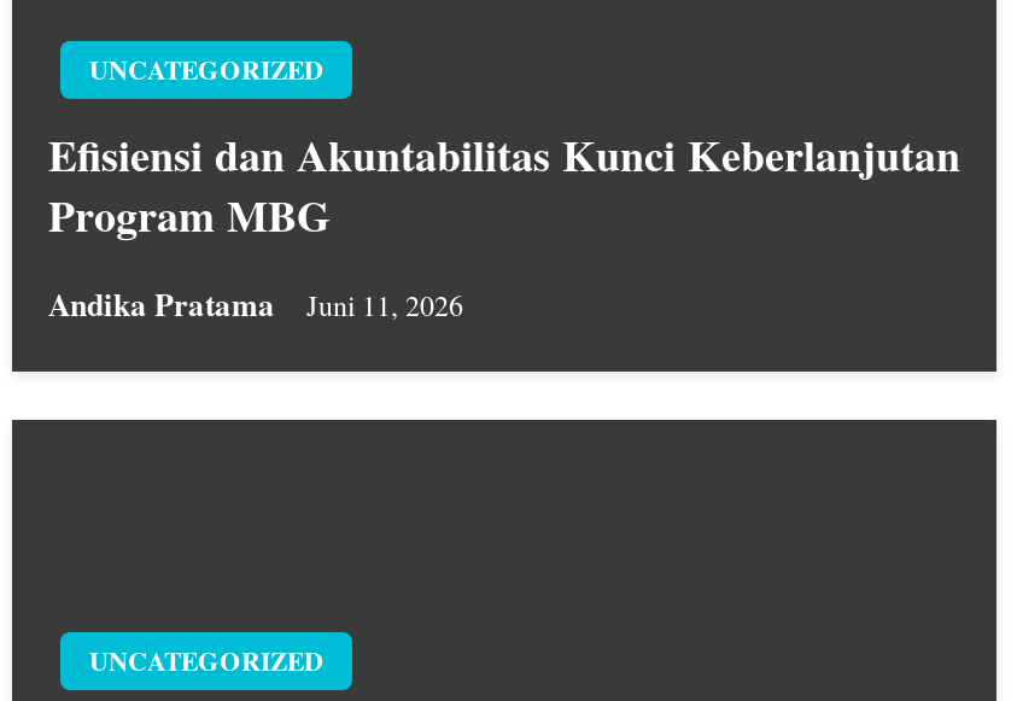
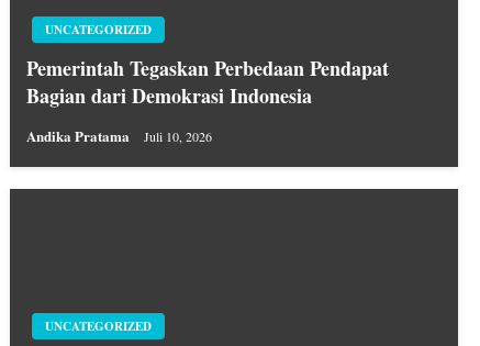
[48,122,960,245] Efisiensi dan Akuntabilitas Kunci Keberlanjutan | Program MBG -> [26,53,389,109] Pemerintah Tegaskan Perbedaan Pendapat | Bagian dari Demokrasi Indonesia
[48,279,463,325] Andika Pratama Juni 11, 2026 -> [26,125,212,146] Andika Pratama Juli 10, 2026

